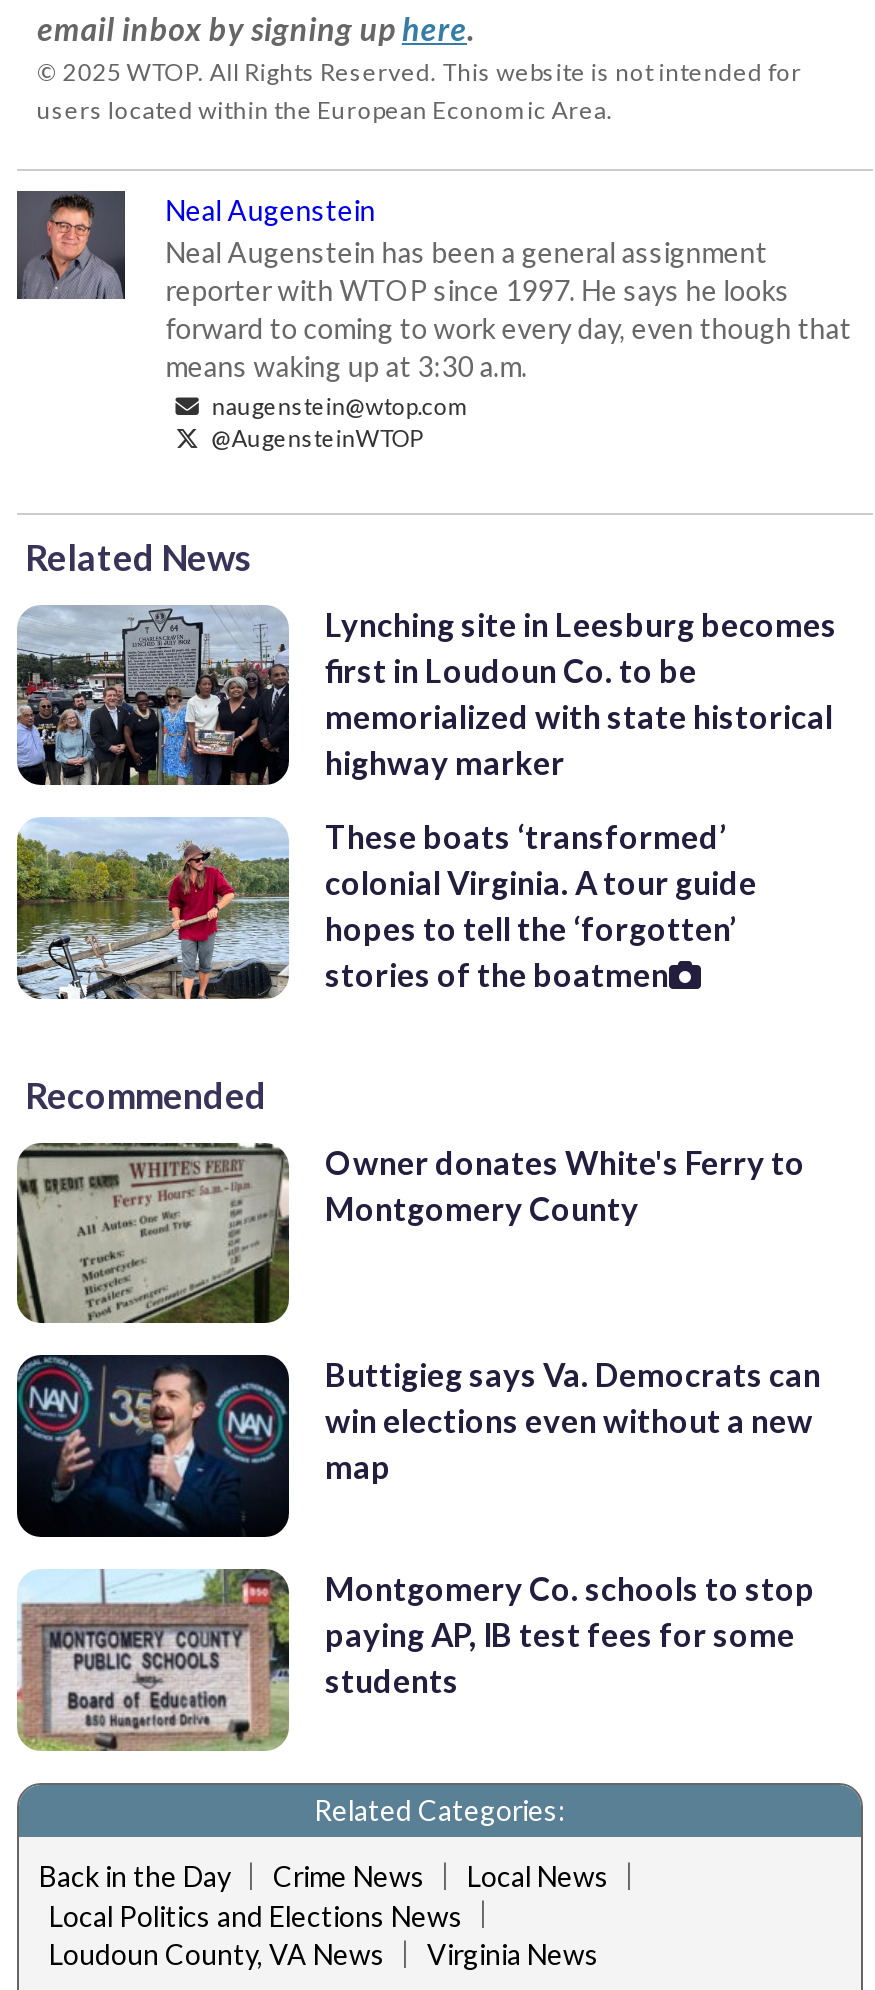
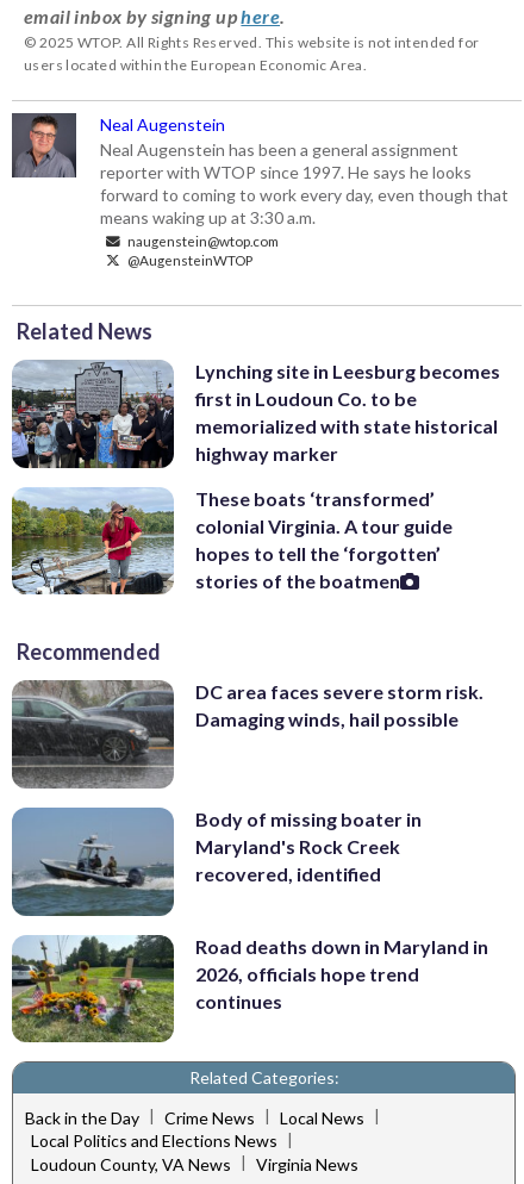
[17,1143,805,1322] [image] | Owner donates White's Ferry to | Montgomery County -> [11,680,484,789] [image] | DC area faces severe storm risk. | Damaging winds, hail possible
[15,1354,821,1538] [image] | Buttigieg says Va. Democrats can | win elections even without a new | map -> [11,808,422,916] [image] | Body of missing boater in | Maryland's Rock Creek | recovered, identified
[17,1568,815,1752] [image] | Montgomery Co. schools to stop | paying AP, IB test fees for some | students -> [11,935,488,1043] [image] | Road deaths down in Maryland in | 2026, officials hope trend | continues

